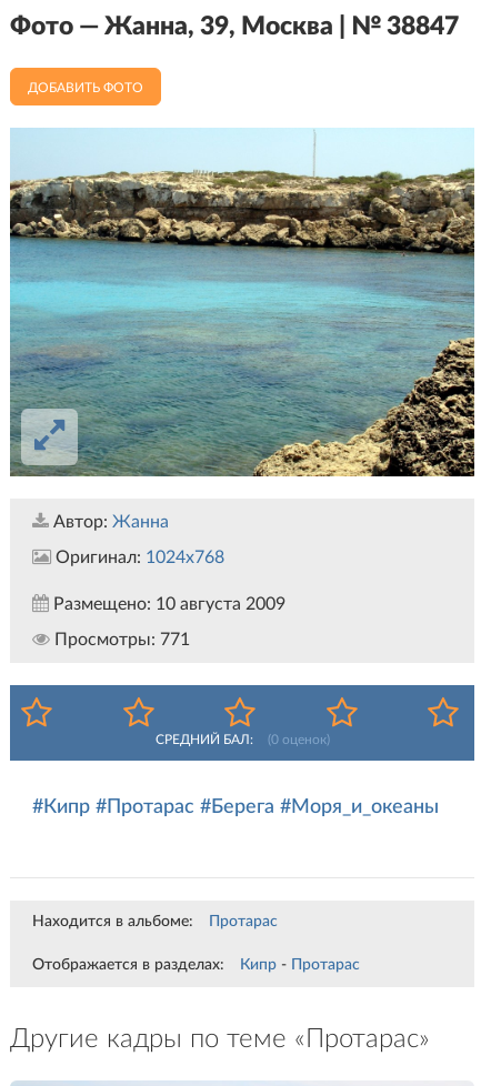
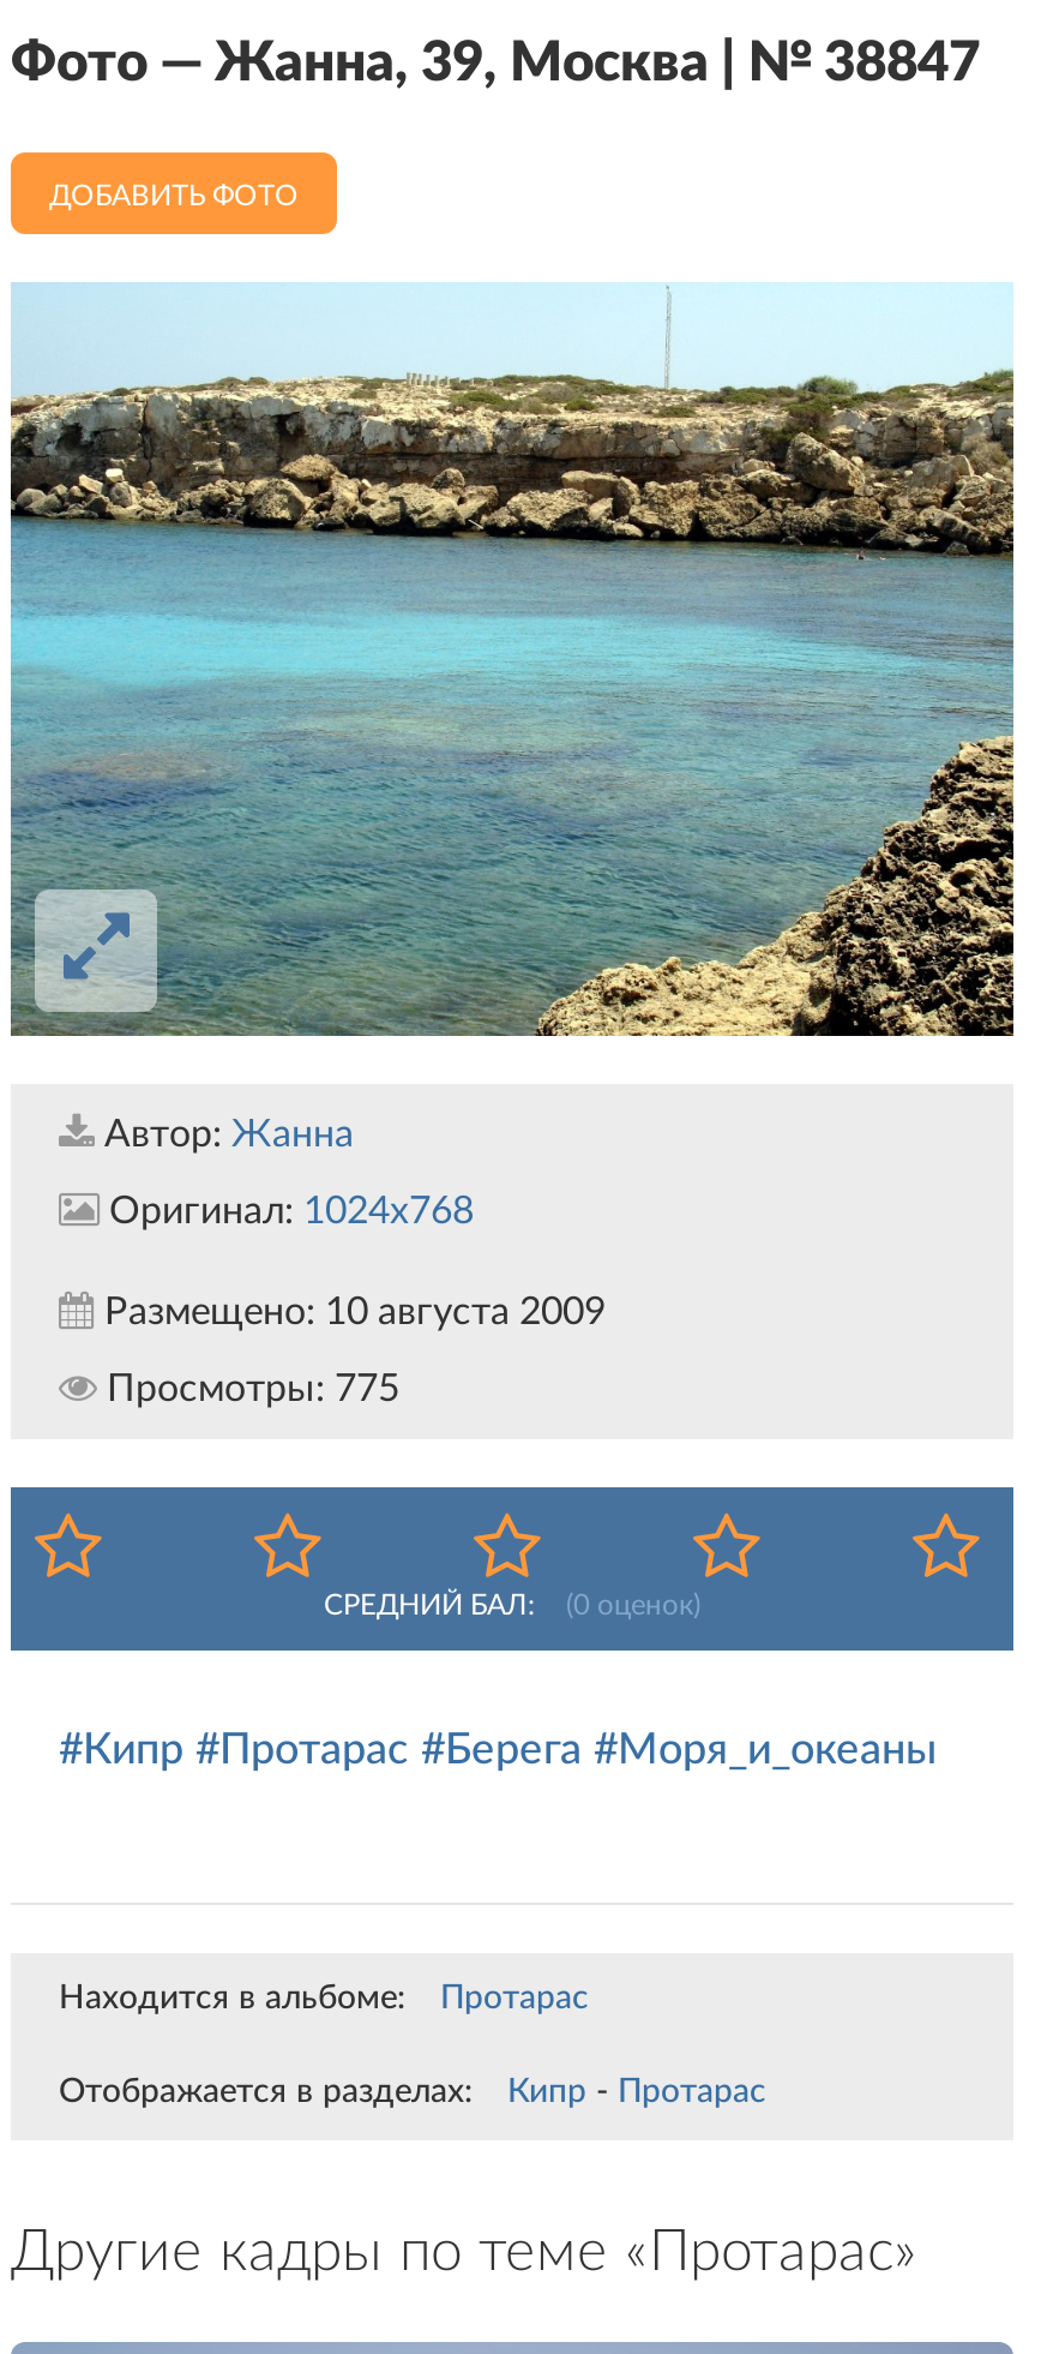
[50,630,190,648] Просмотры: 771 -> [97,1368,399,1407] Просмотры: 775

